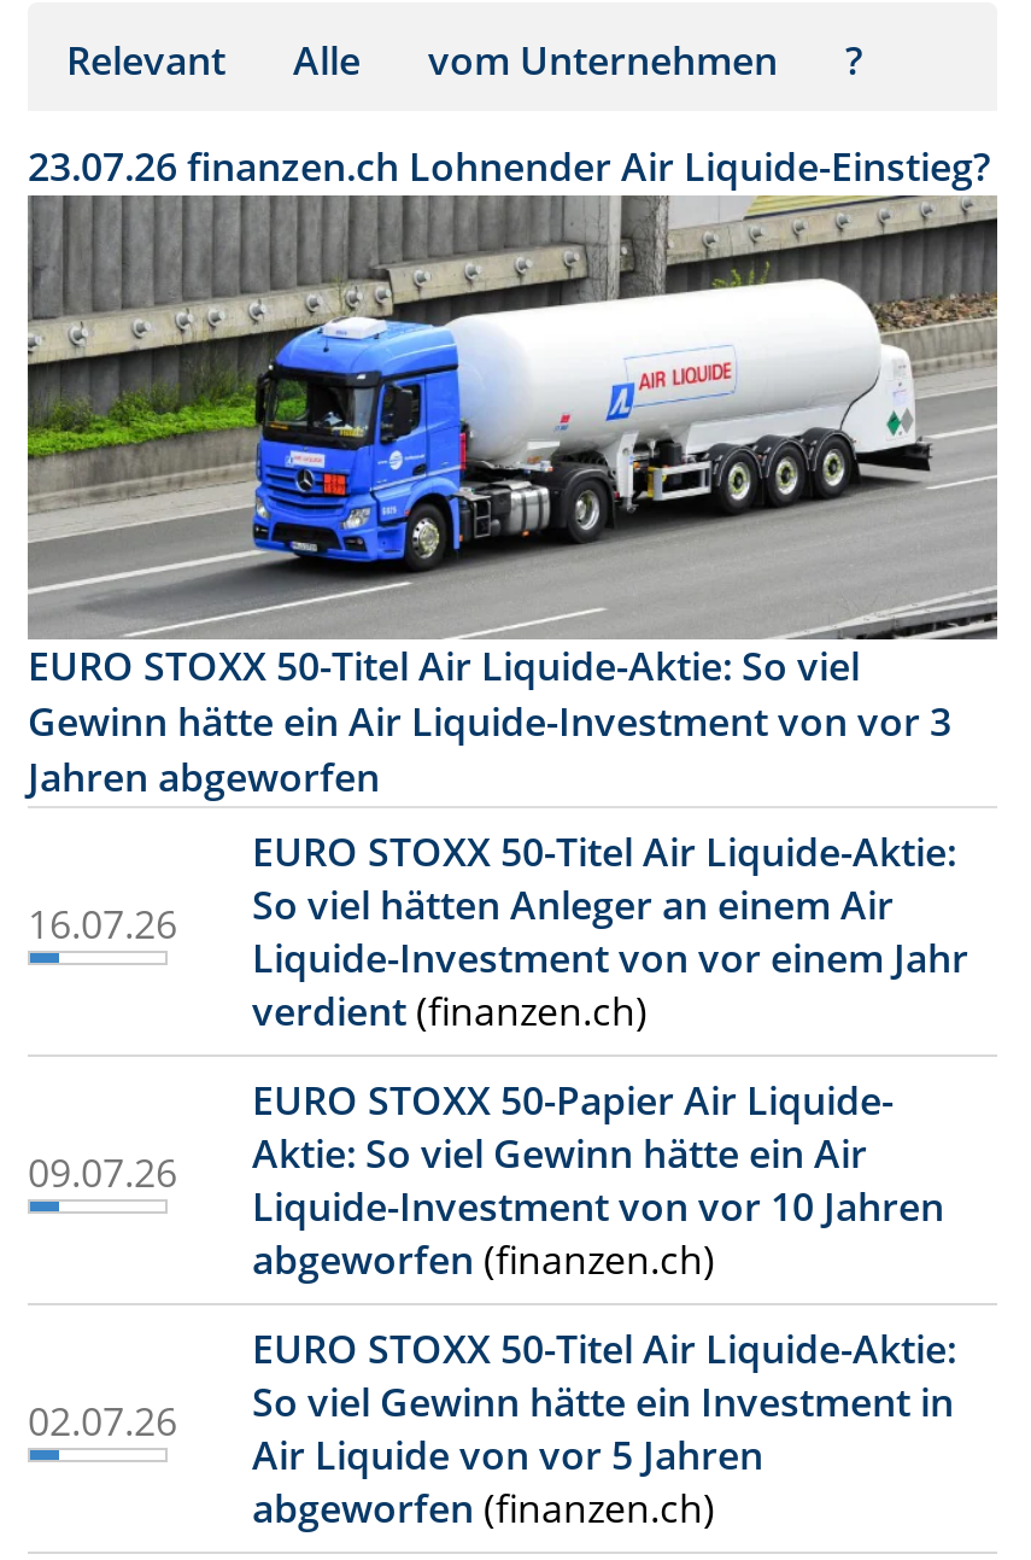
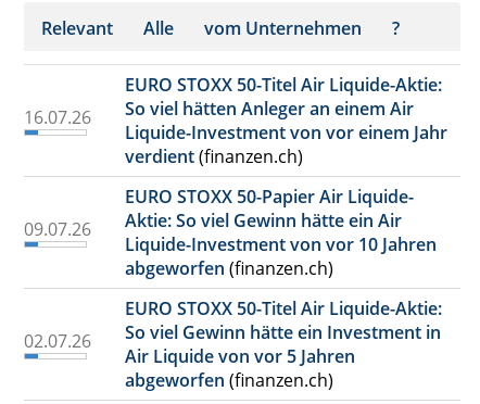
[28,139,990,193] 23.07.26 finanzen.ch Lohnender Air Liquide-Einstieg? -> none
[25,210,1000,804] [image] | EURO STOXX 50-Titel Air Liquide-Aktie: So viel | Gewinn hätte ein Air Liquide-Investment von vor 3 | Jahren abgeworfen -> none

